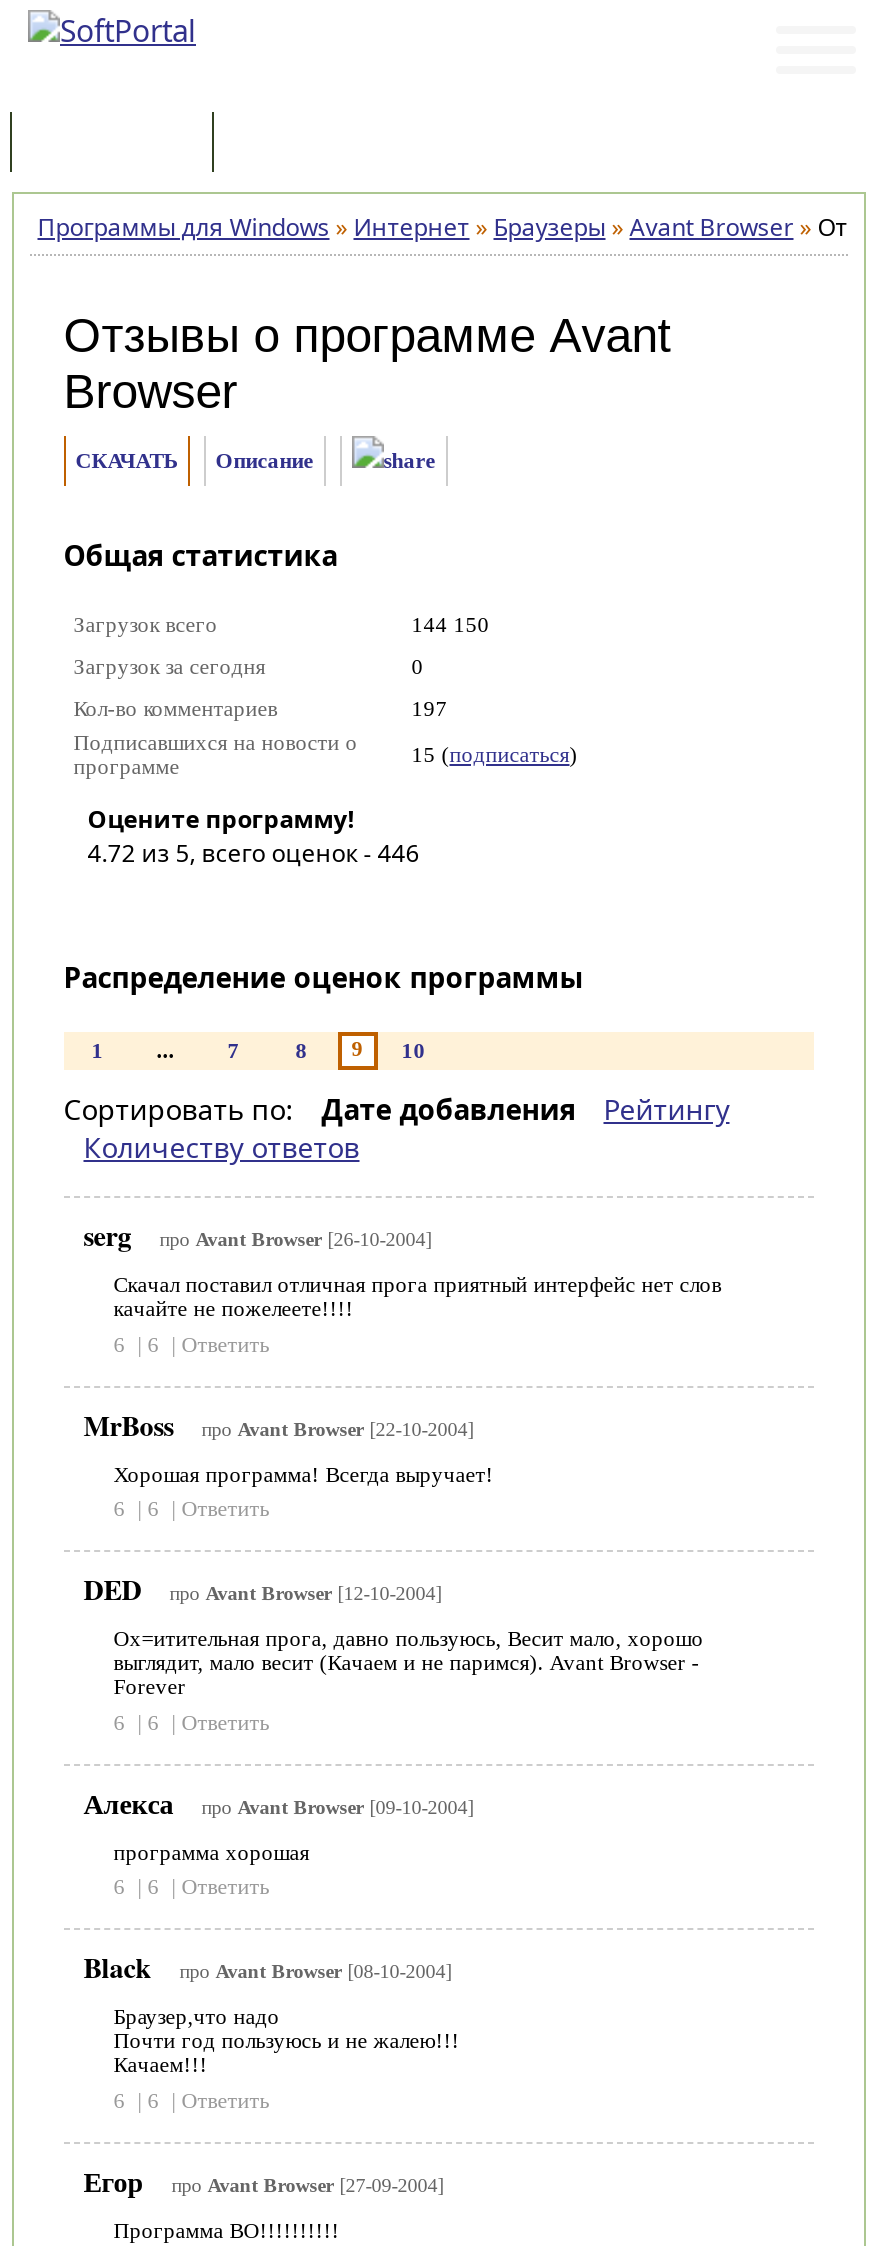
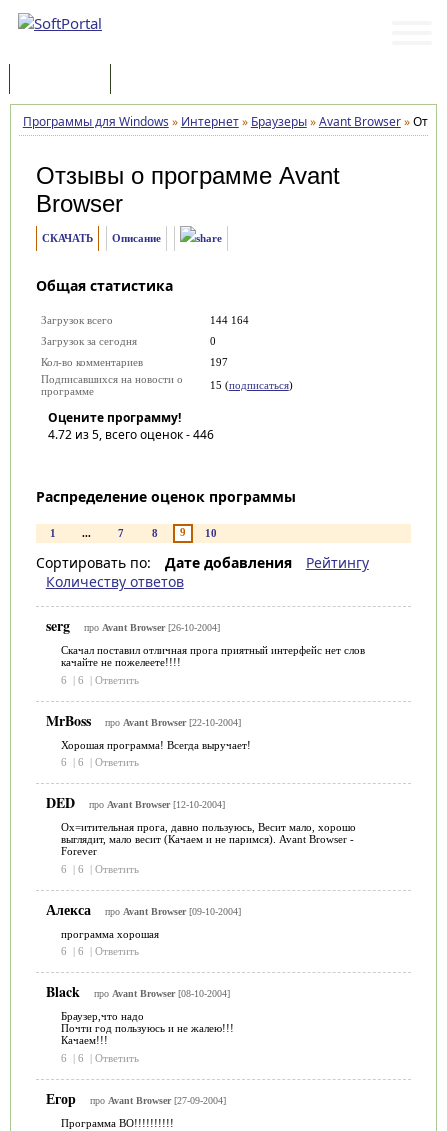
[412,612,490,636] 144 150 -> [210,314,249,326] 144 164

